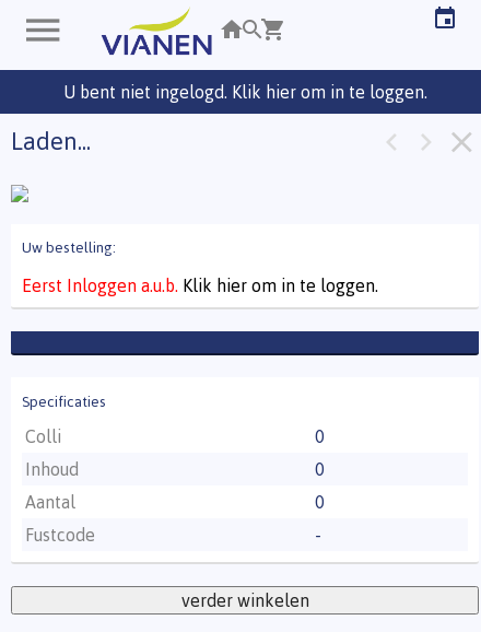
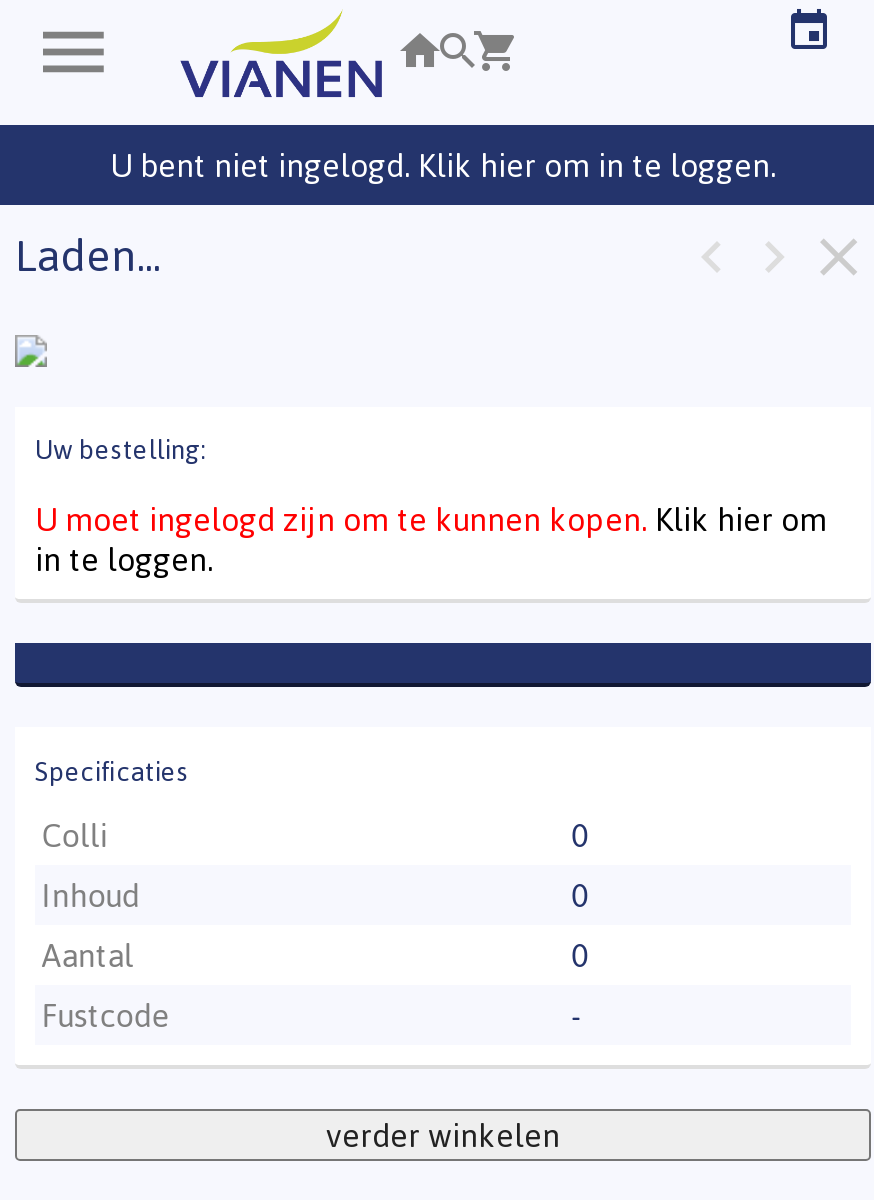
[22,275,378,297] Eerst Inloggen a.u.b. Klik hier om in te loggen. -> [35,499,827,579] U moet ingelogd zijn om te kunnen kopen. Klik hier om | in te loggen.

